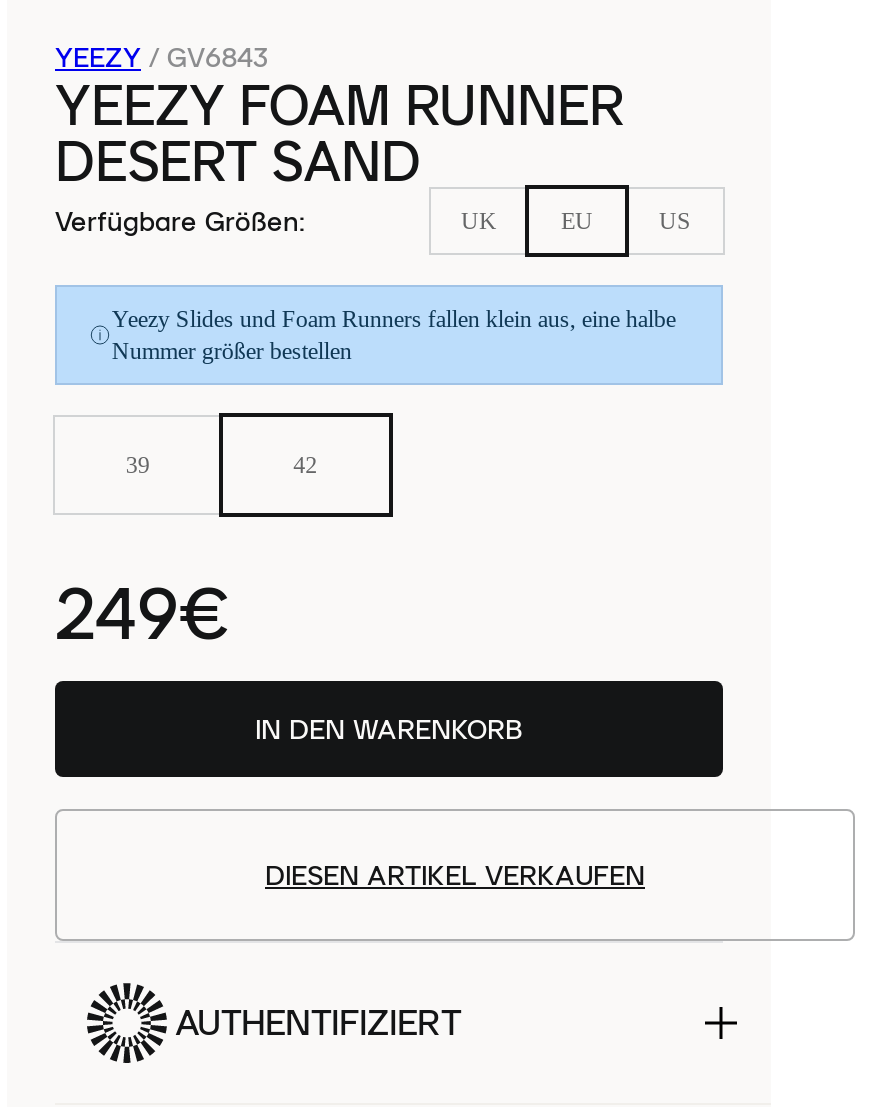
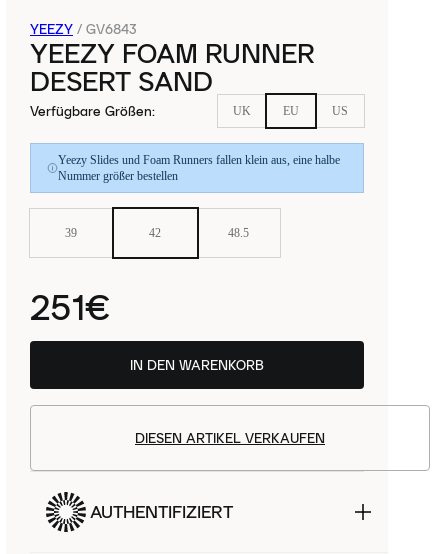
[55,569,229,657] 249€ -> [30,226,249,329] 48.5 | 251€

